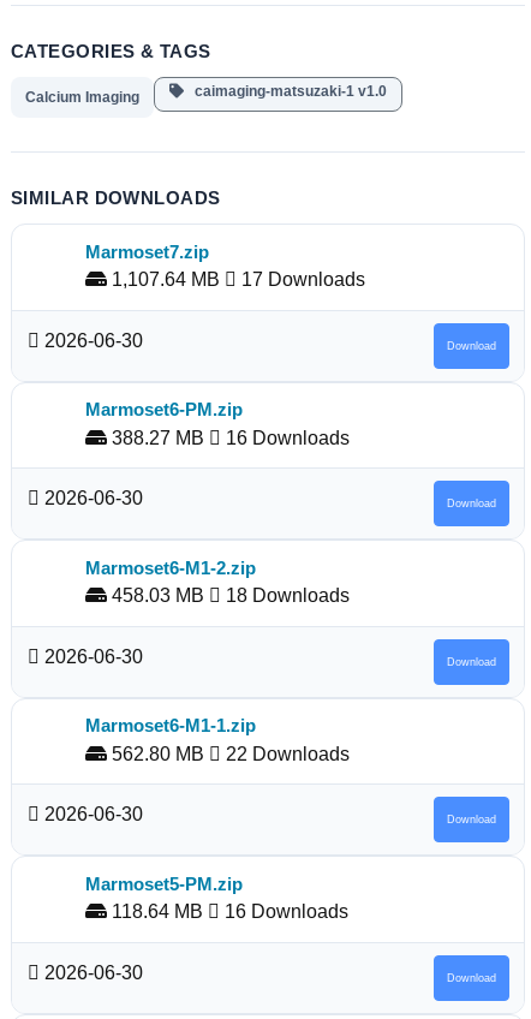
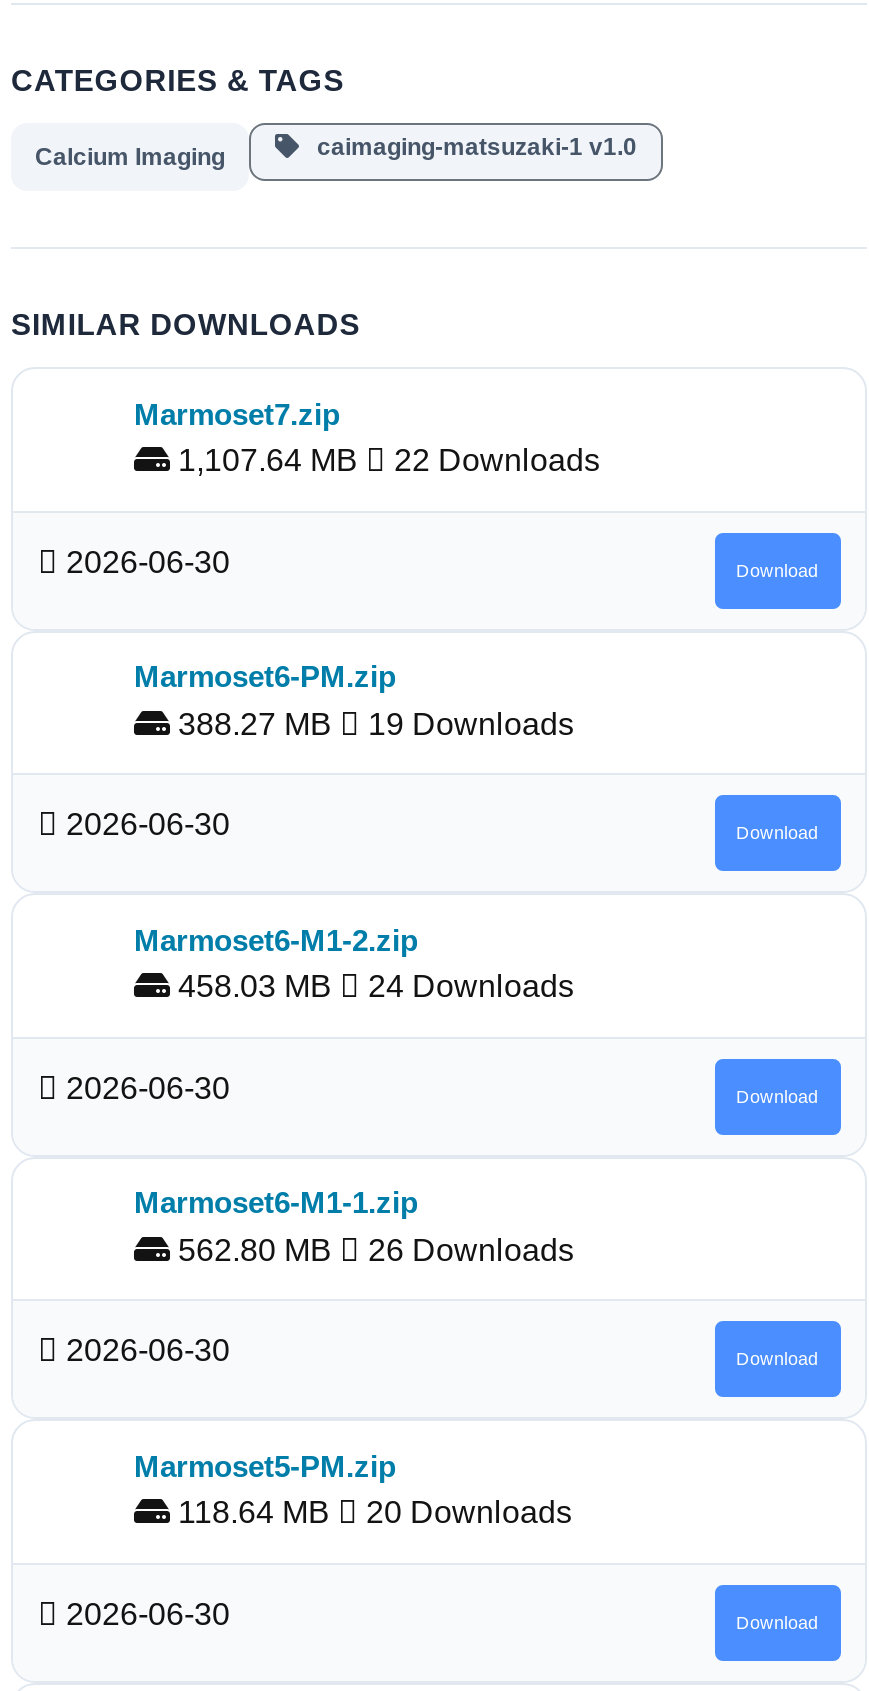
[106,269,365,290] 1,107.64 MB 17 Downloads -> [170,443,600,477] 1,107.64 MB 22 Downloads
[106,427,349,448] 388.27 MB 16 Downloads -> [170,706,574,740] 388.27 MB 19 Downloads
[106,585,349,606] 458.03 MB 18 Downloads -> [170,969,574,1003] 458.03 MB 24 Downloads
[106,743,349,764] 562.80 MB 22 Downloads -> [170,1232,574,1266] 562.80 MB 26 Downloads
[106,901,348,922] 118.64 MB 16 Downloads -> [170,1495,572,1529] 118.64 MB 20 Downloads

